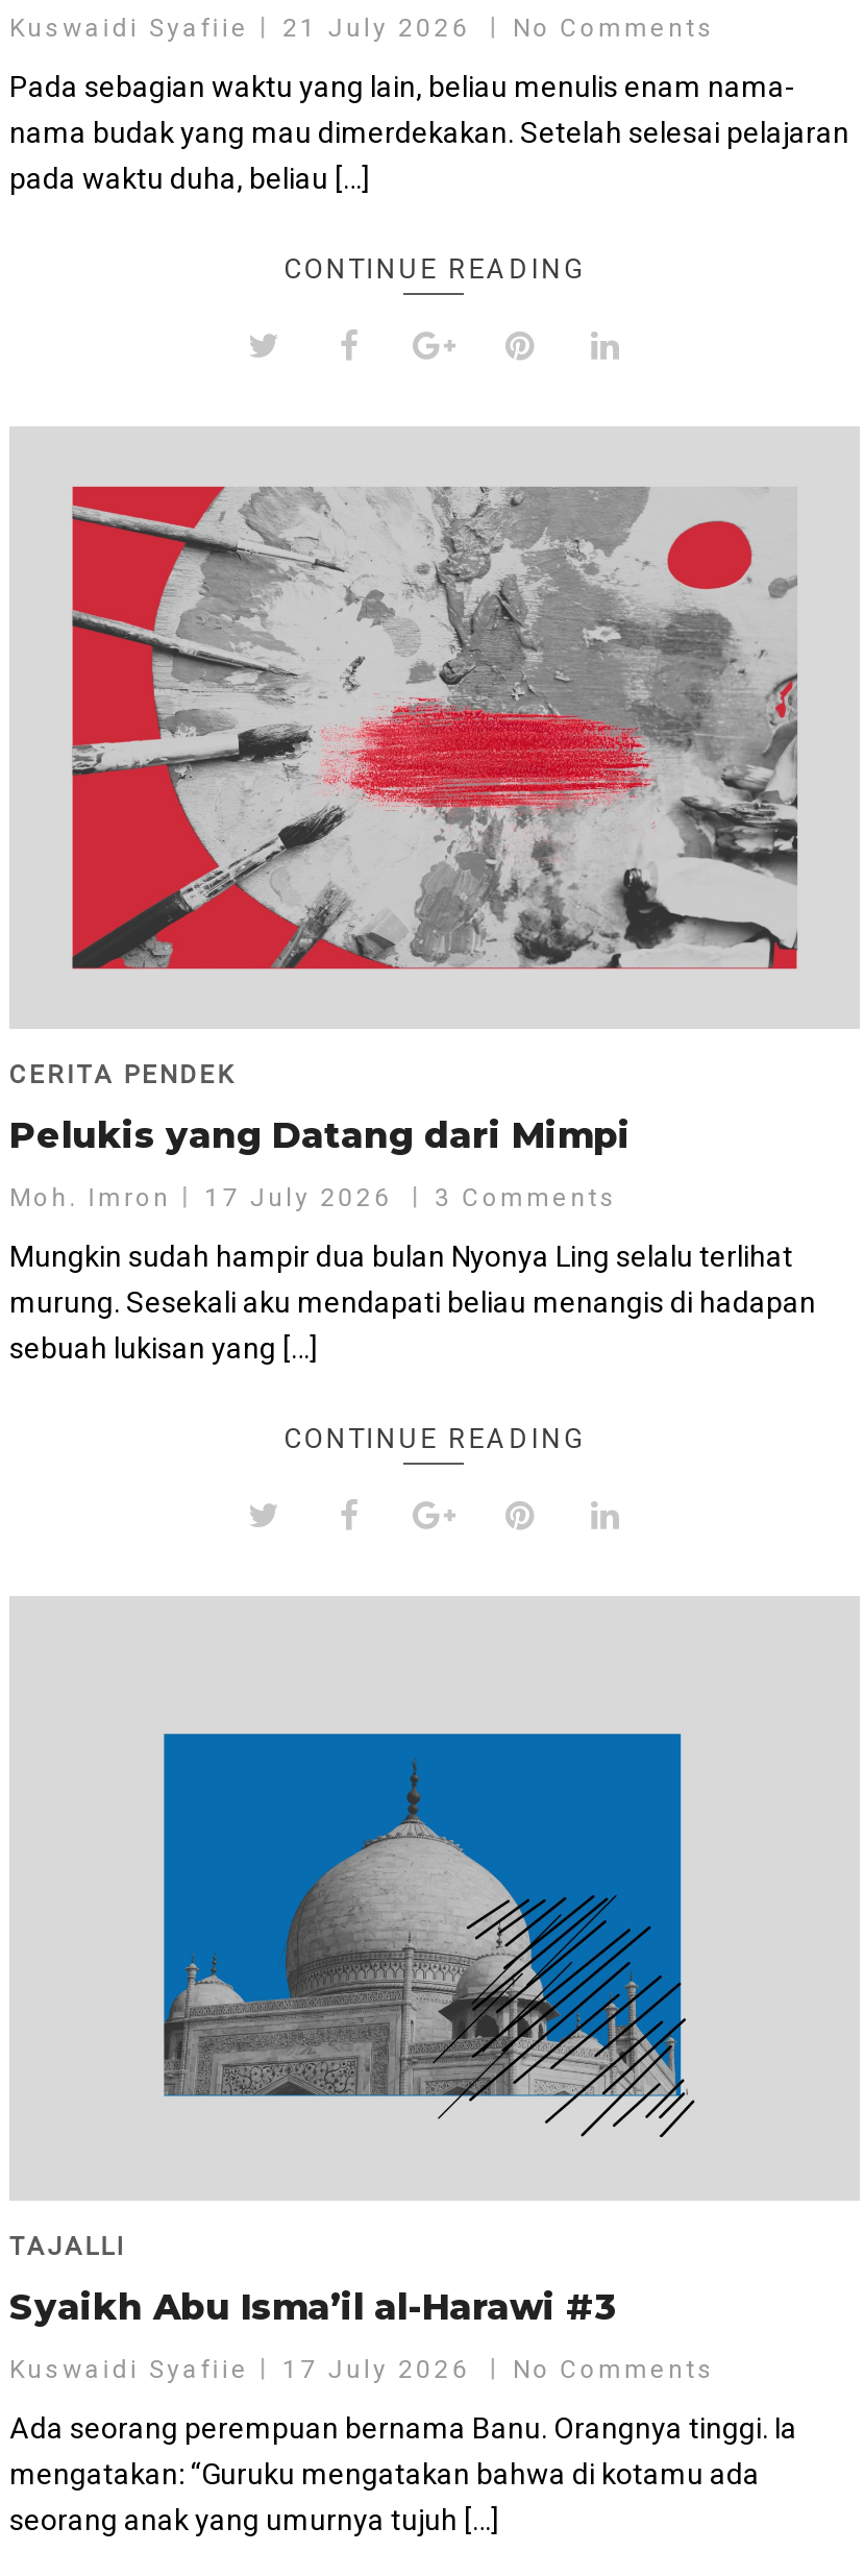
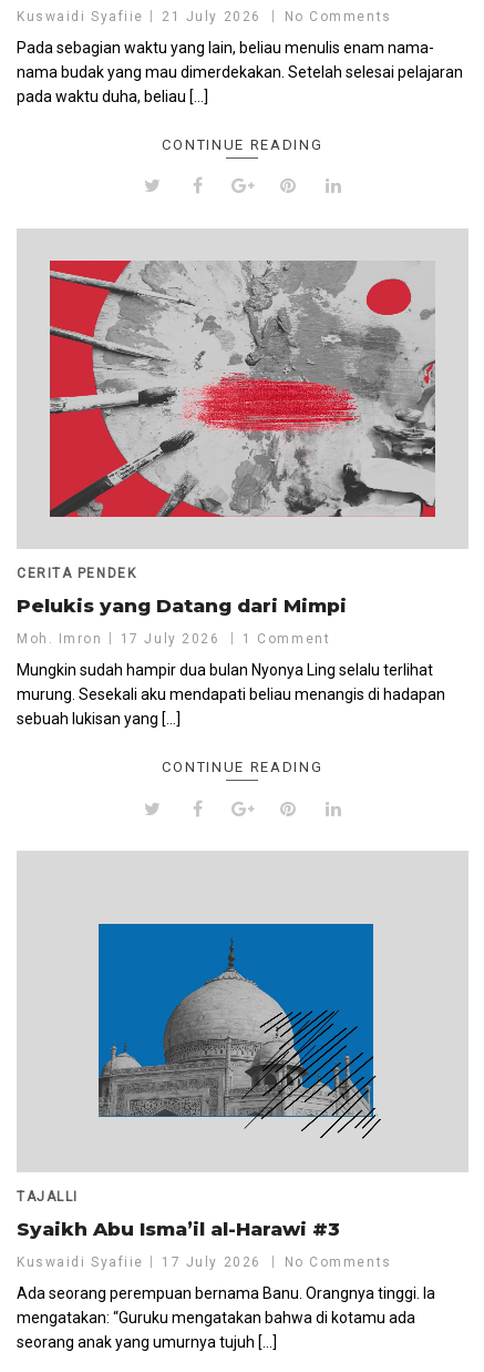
[9,1184,618,1213] Moh. Imron 17 July 2026 3 Comments -> [17,631,330,647] Moh. Imron 17 July 2026 1 Comment

